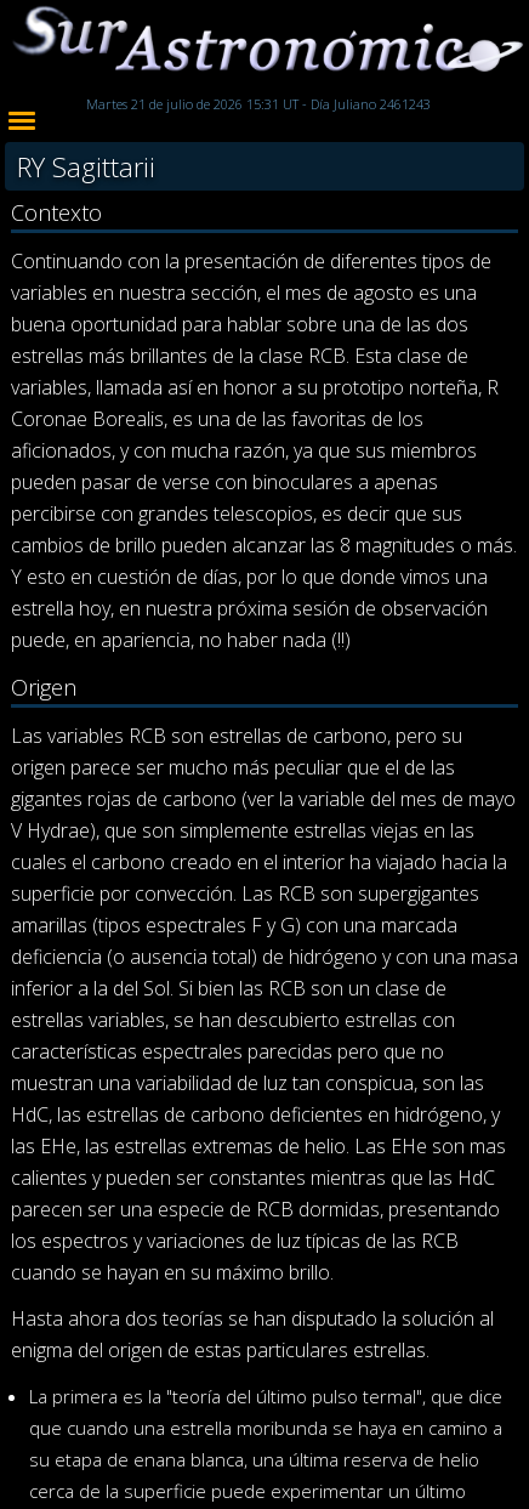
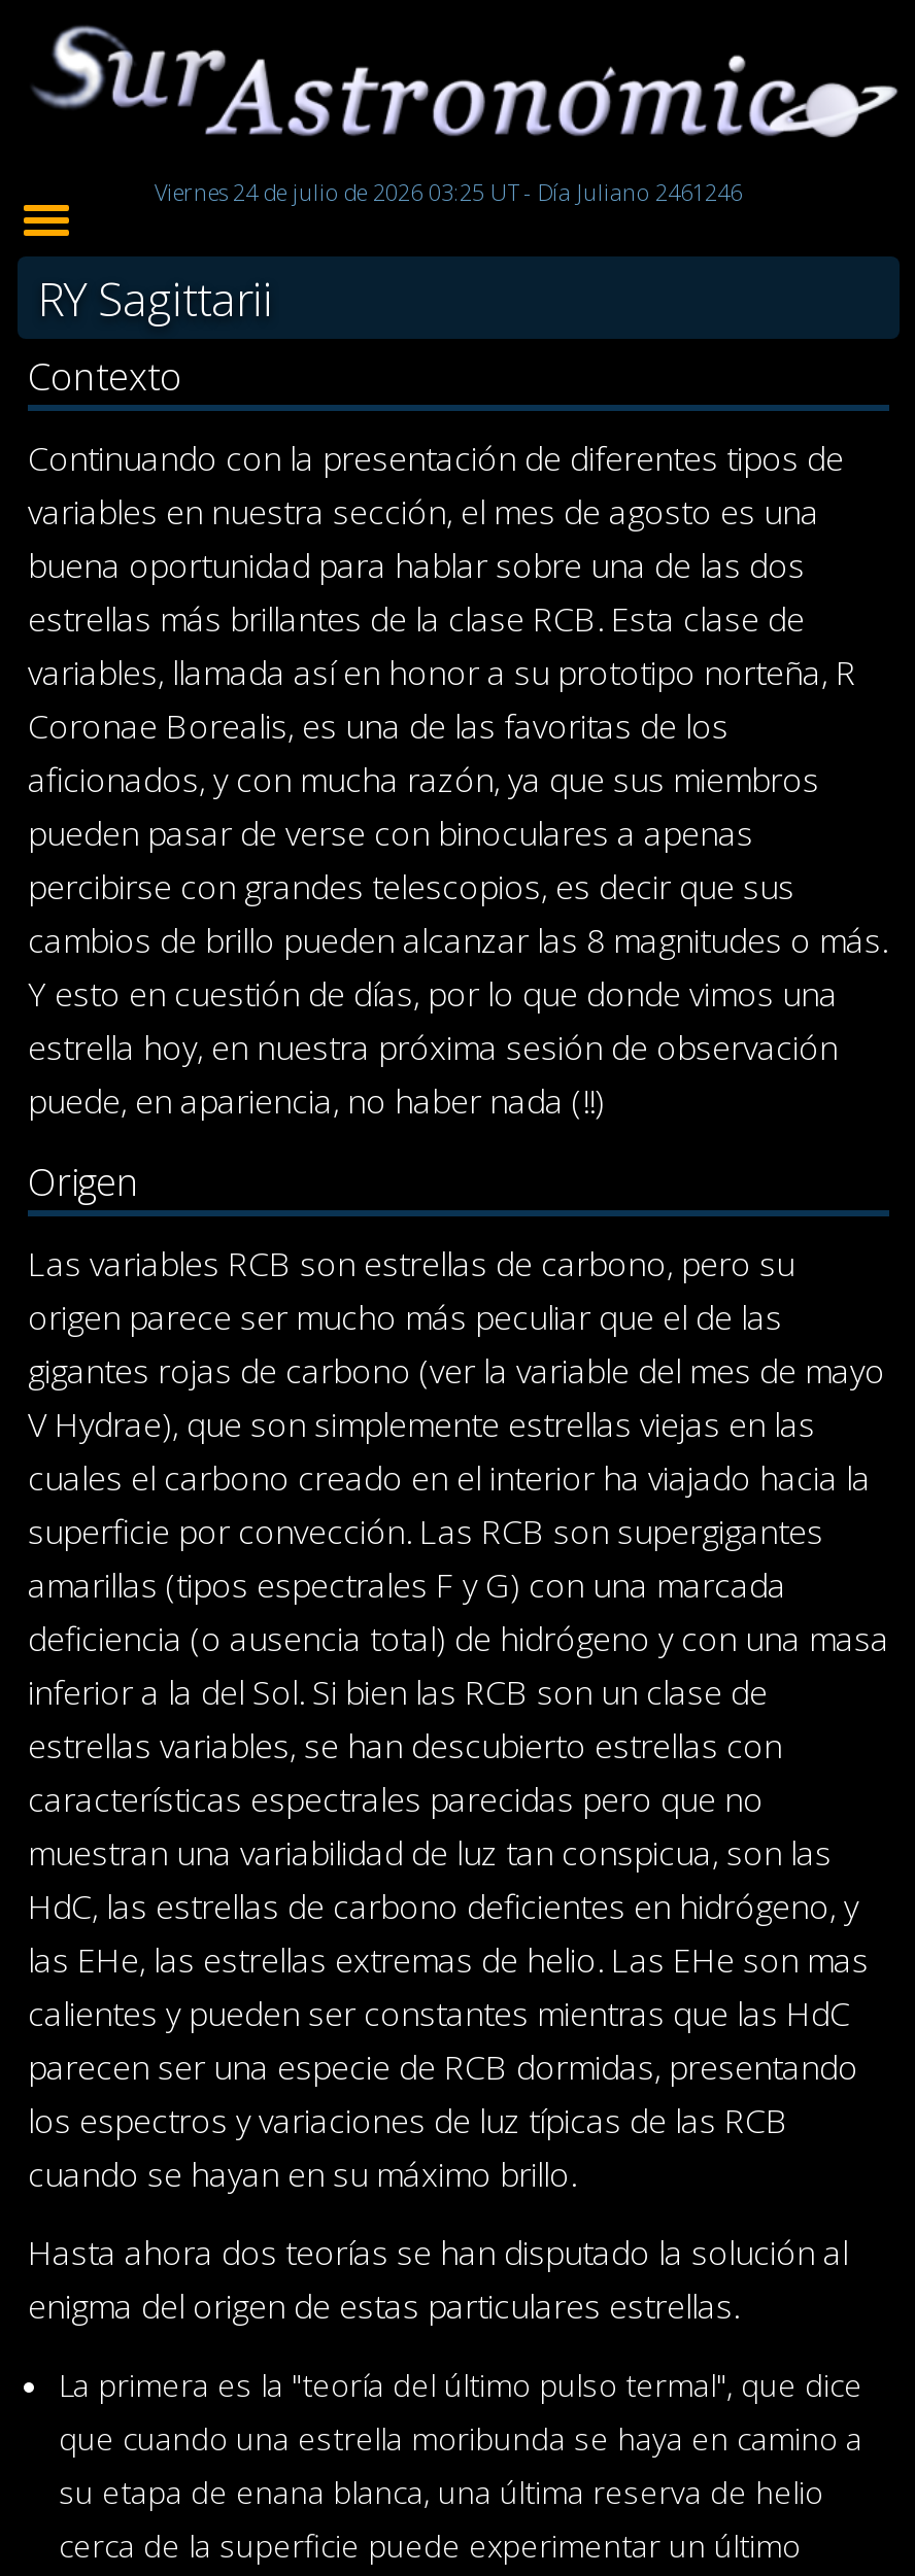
[86,95,431,113] Martes 21 de julio de 2026 15:31 UT - Día Juliano 2461243 -> [155,177,742,207] Viernes 24 de julio de 2026 03:25 UT - Día Juliano 2461246

